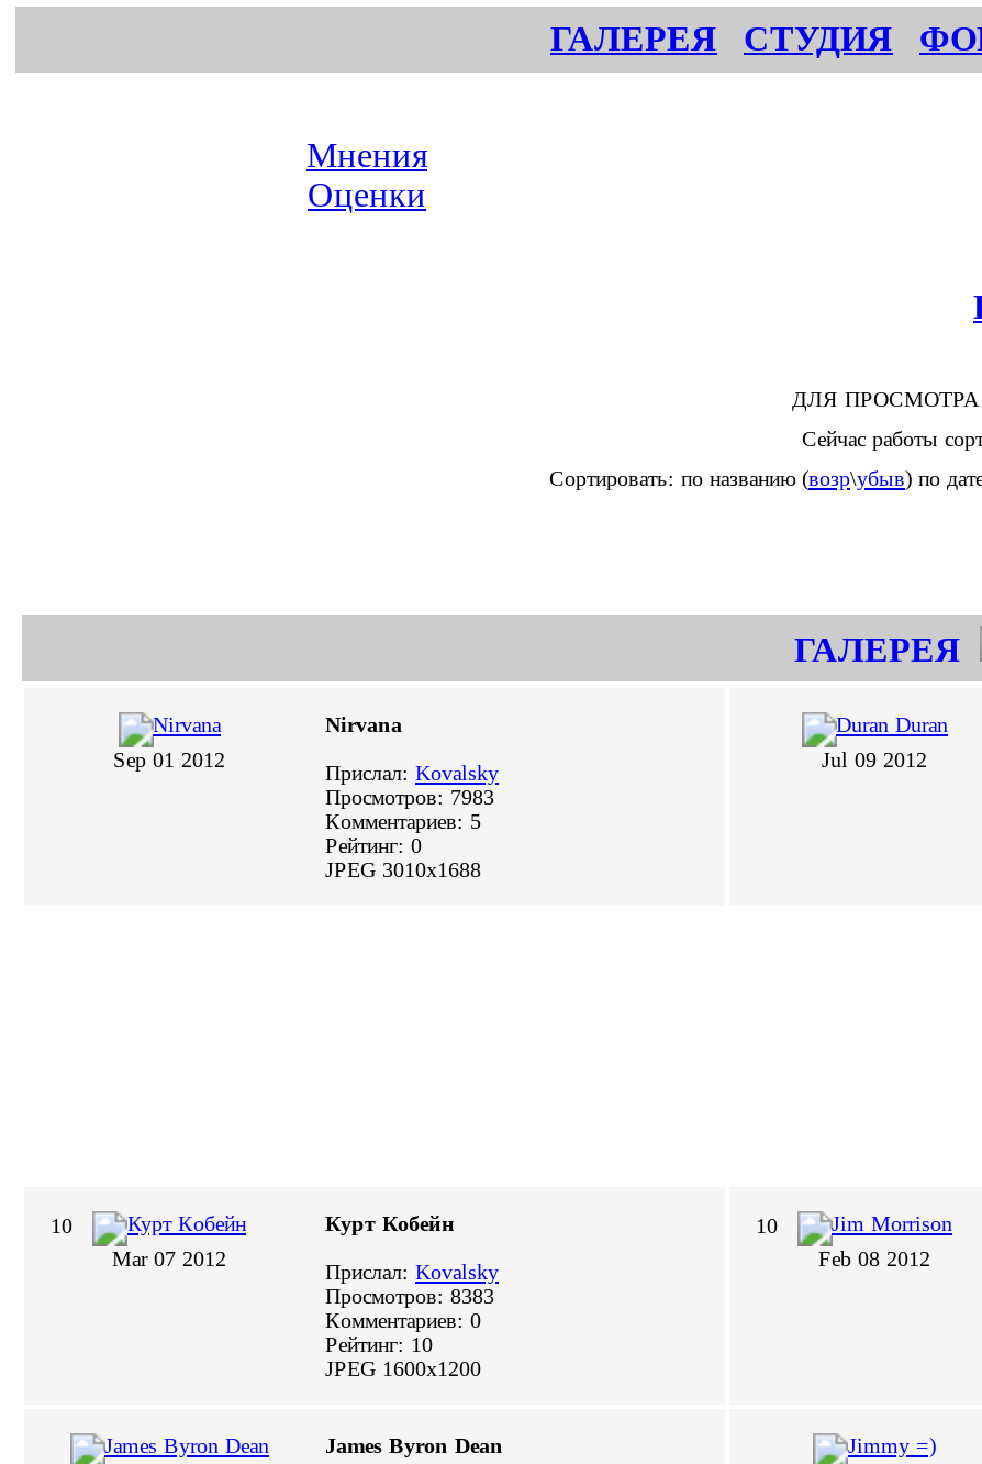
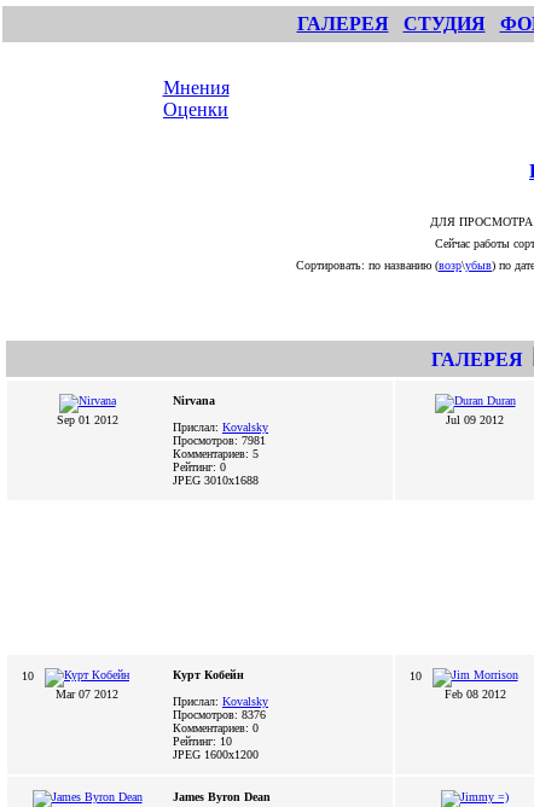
[325,785,494,809] Просмотров: 7983 -> [173,434,266,447] Просмотров: 7981
[325,1284,494,1308] Просмотров: 8383 -> [173,708,266,721] Просмотров: 8376

